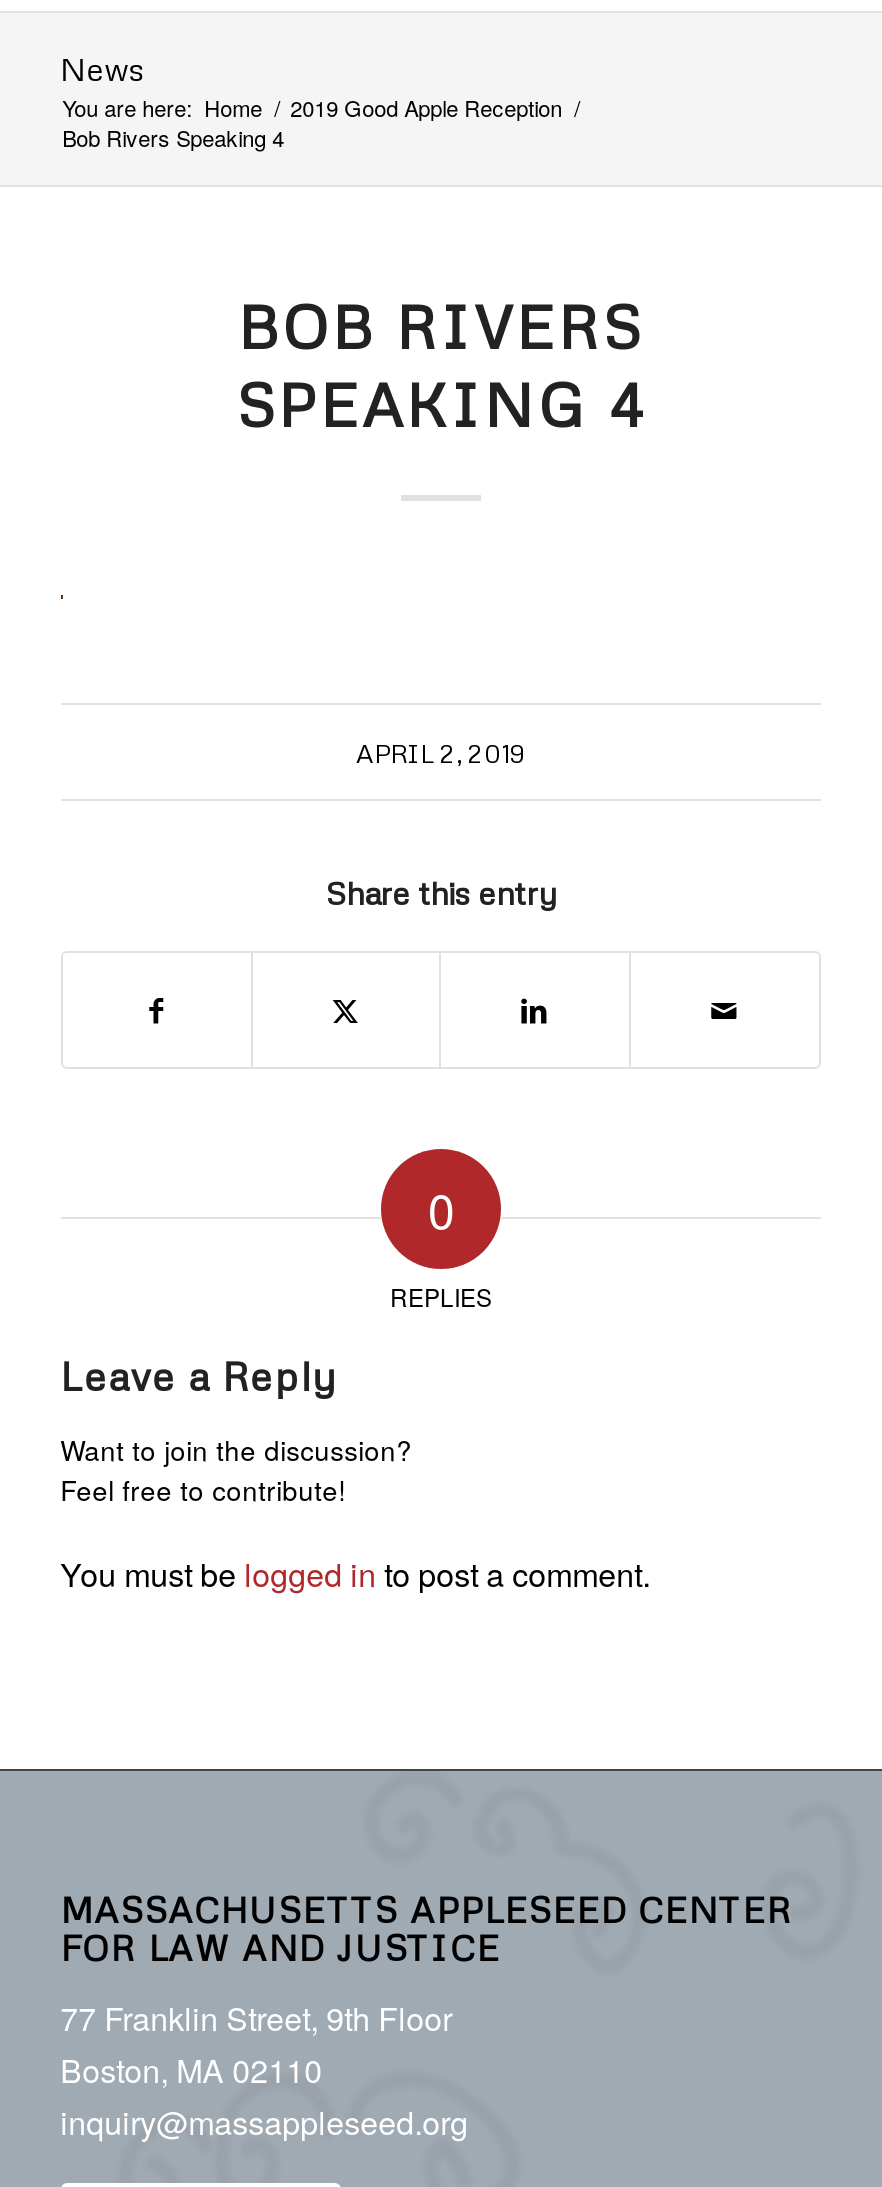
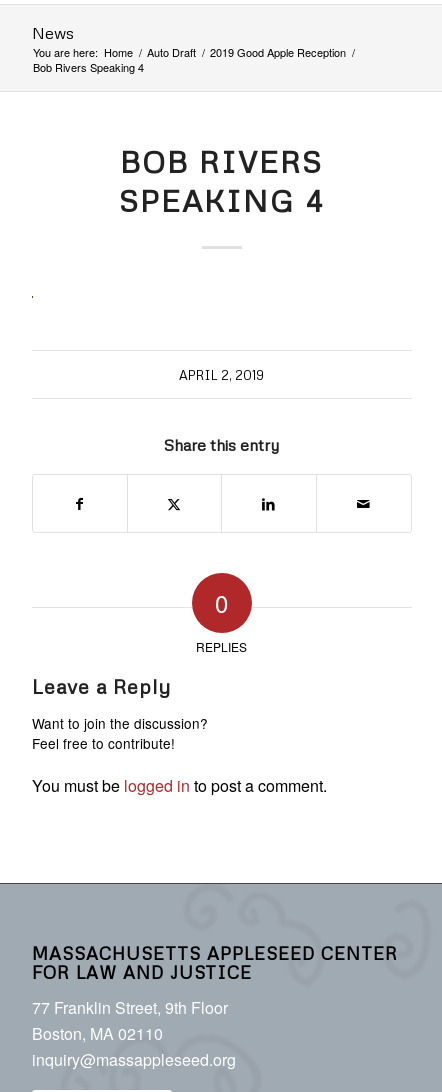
[62,91,580,123] You are here: Home / 2019 Good Apple Reception / -> [33,44,355,60] You are here: Home / Auto Draft / 2019 Good Apple Reception /

